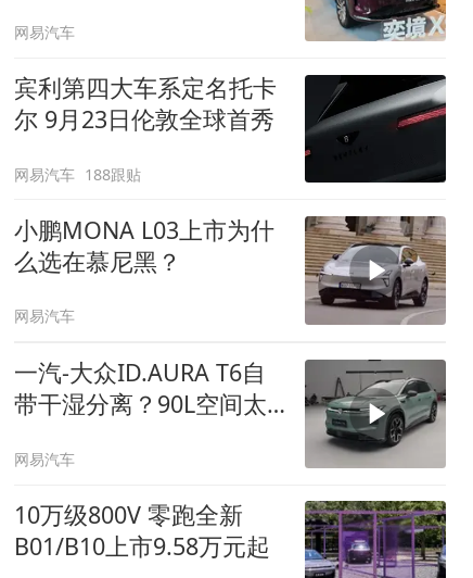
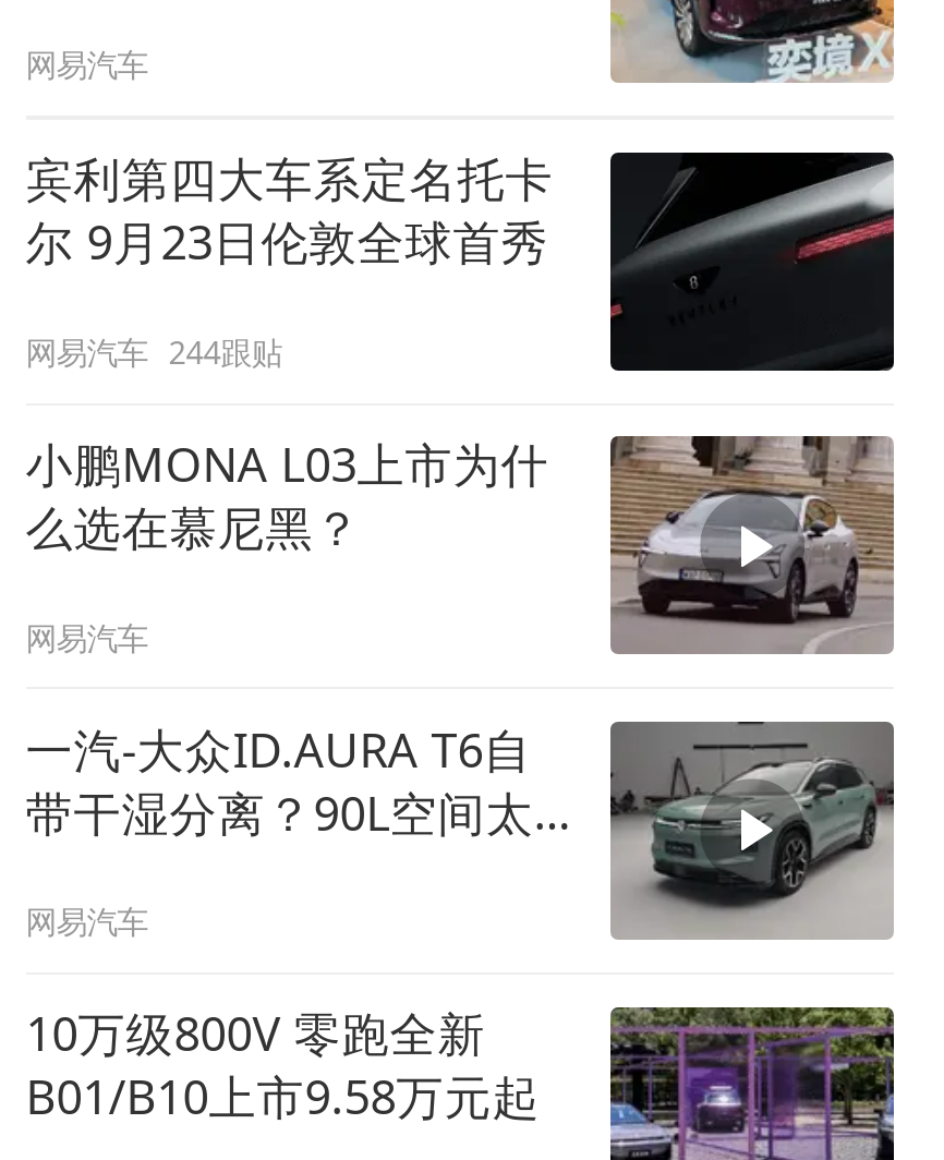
[14,164,141,184] 网易汽车 188跟贴 -> [26,331,282,372] 网易汽车 244跟贴

